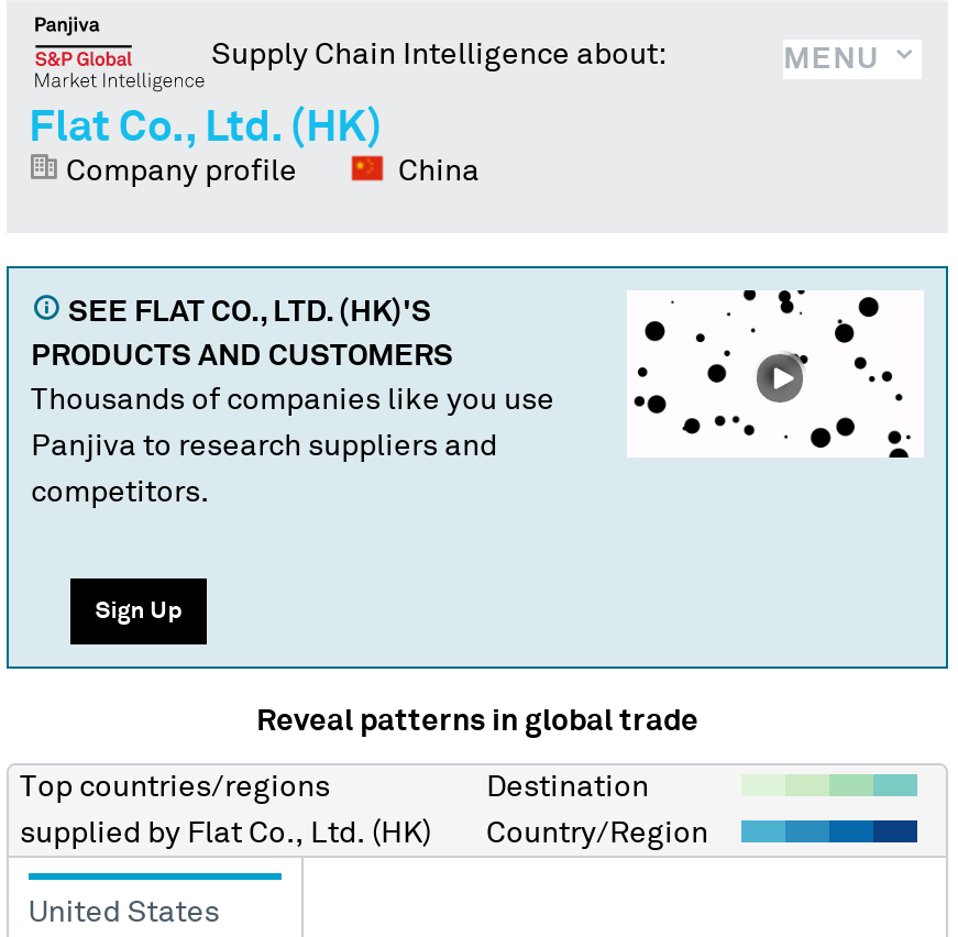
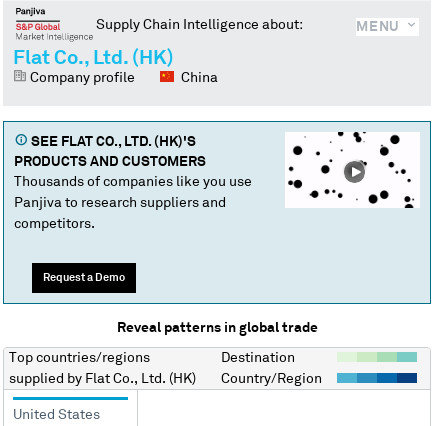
[95,599,183,623] Sign Up -> [43,272,125,283] Request a Demo

